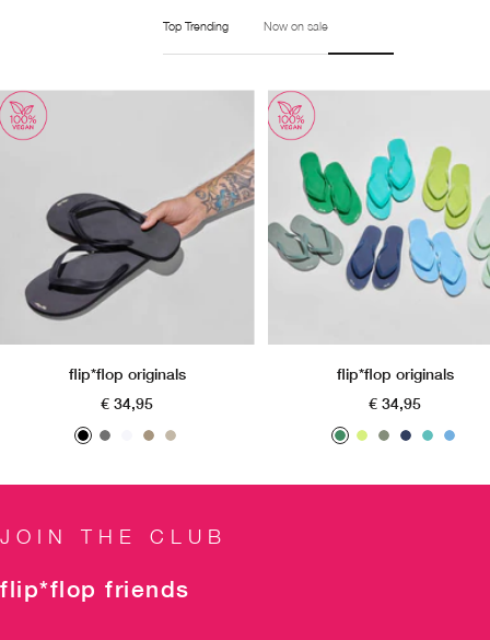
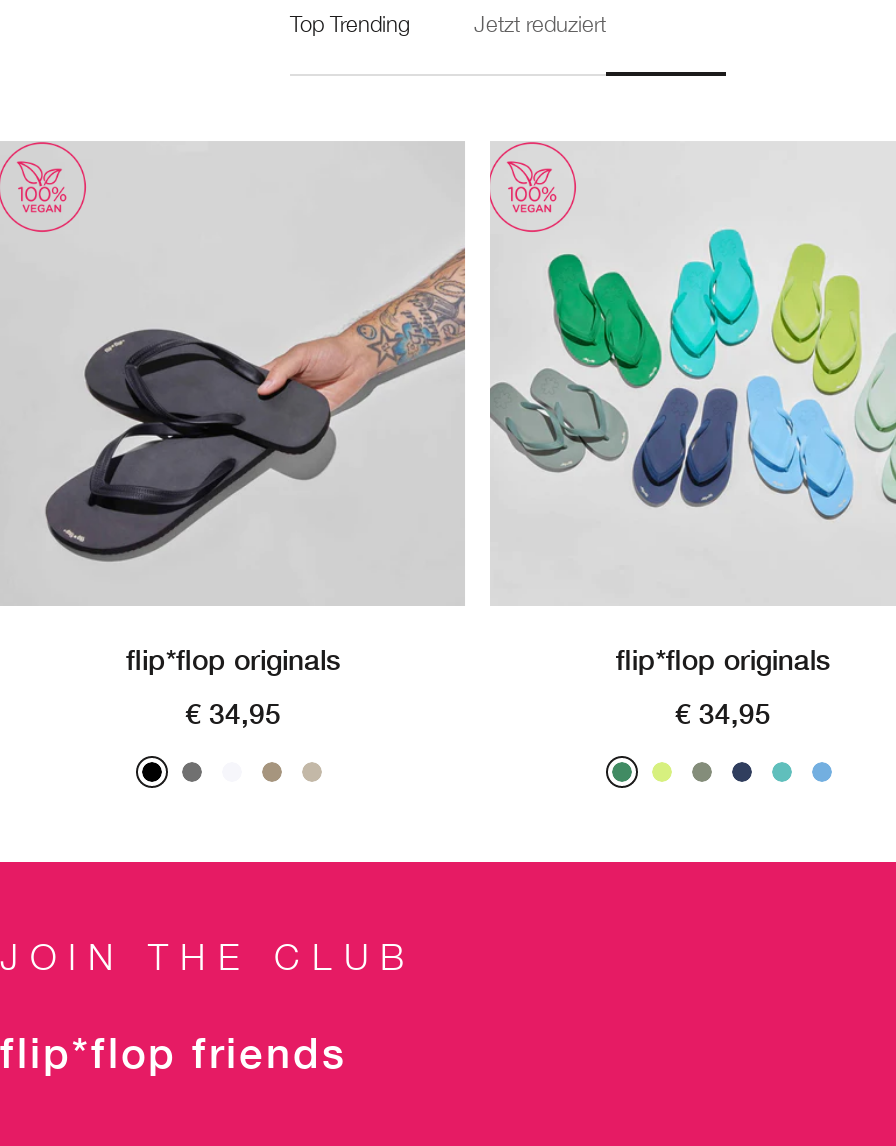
[263,19,328,33] Now on sale -> [474,10,606,36] Jetzt reduziert

